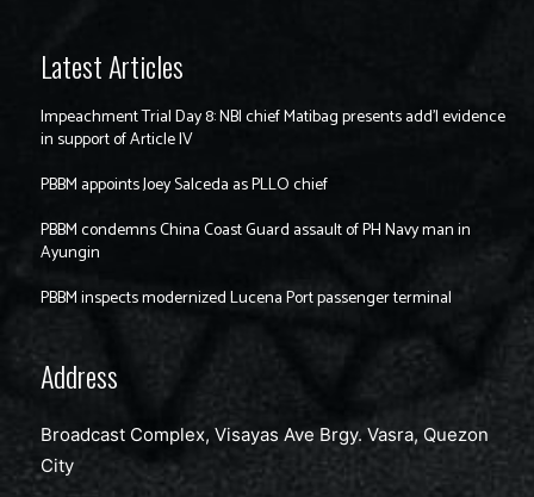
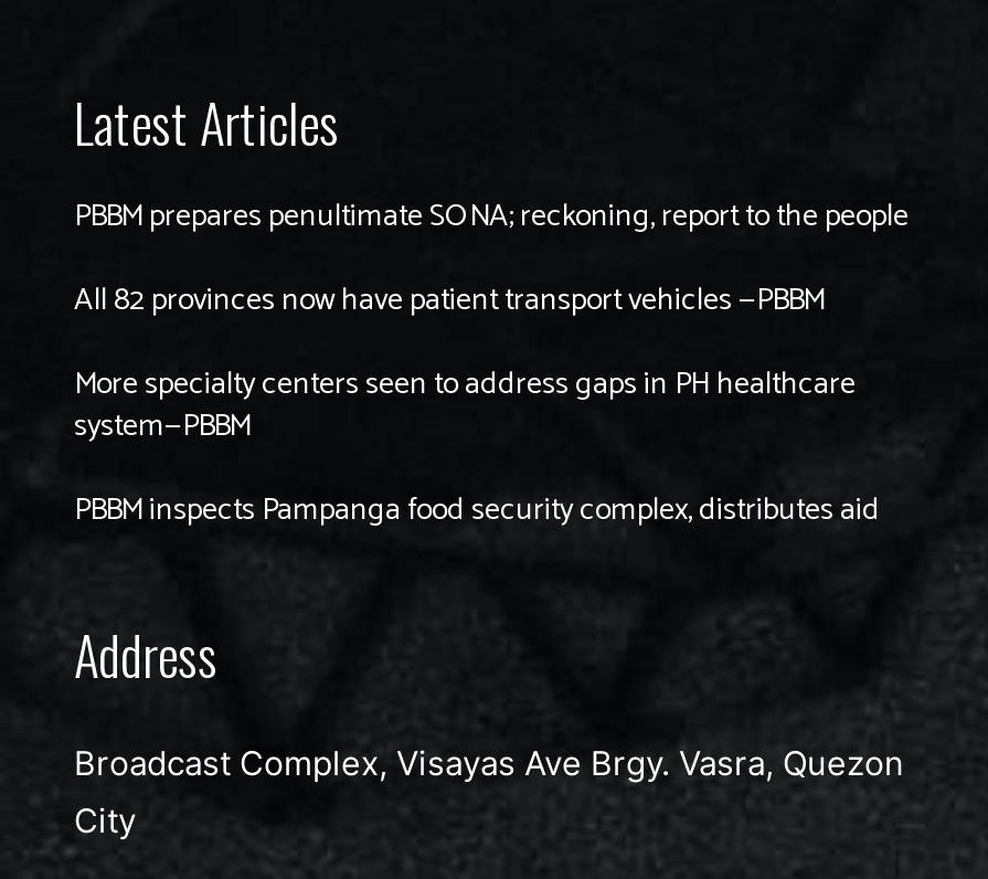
[41,104,505,154] Impeachment Trial Day 8: NBI chief Matibag presents add’l evidence | in support of Article IV -> [74,193,909,244] PBBM prepares penultimate SONA; reckoning, report to the people
[41,172,328,199] PBBM appoints Joey Salceda as PLLO chief -> [74,277,825,328] All 82 provinces now have patient transport vehicles —PBBM
[41,217,471,267] PBBM condemns China Coast Guard assault of PH Navy man in | Ayungin -> [74,361,856,453] More specialty centers seen to address gaps in PH healthcare | system—PBBM
[41,285,452,313] PBBM inspects modernized Lucena Port passenger terminal -> [74,487,880,537] PBBM inspects Pampanga food security complex, distributes aid

